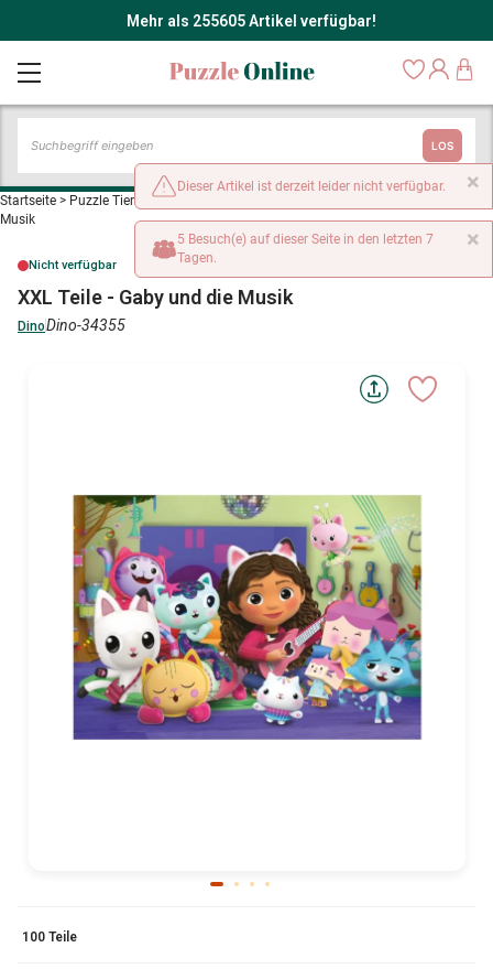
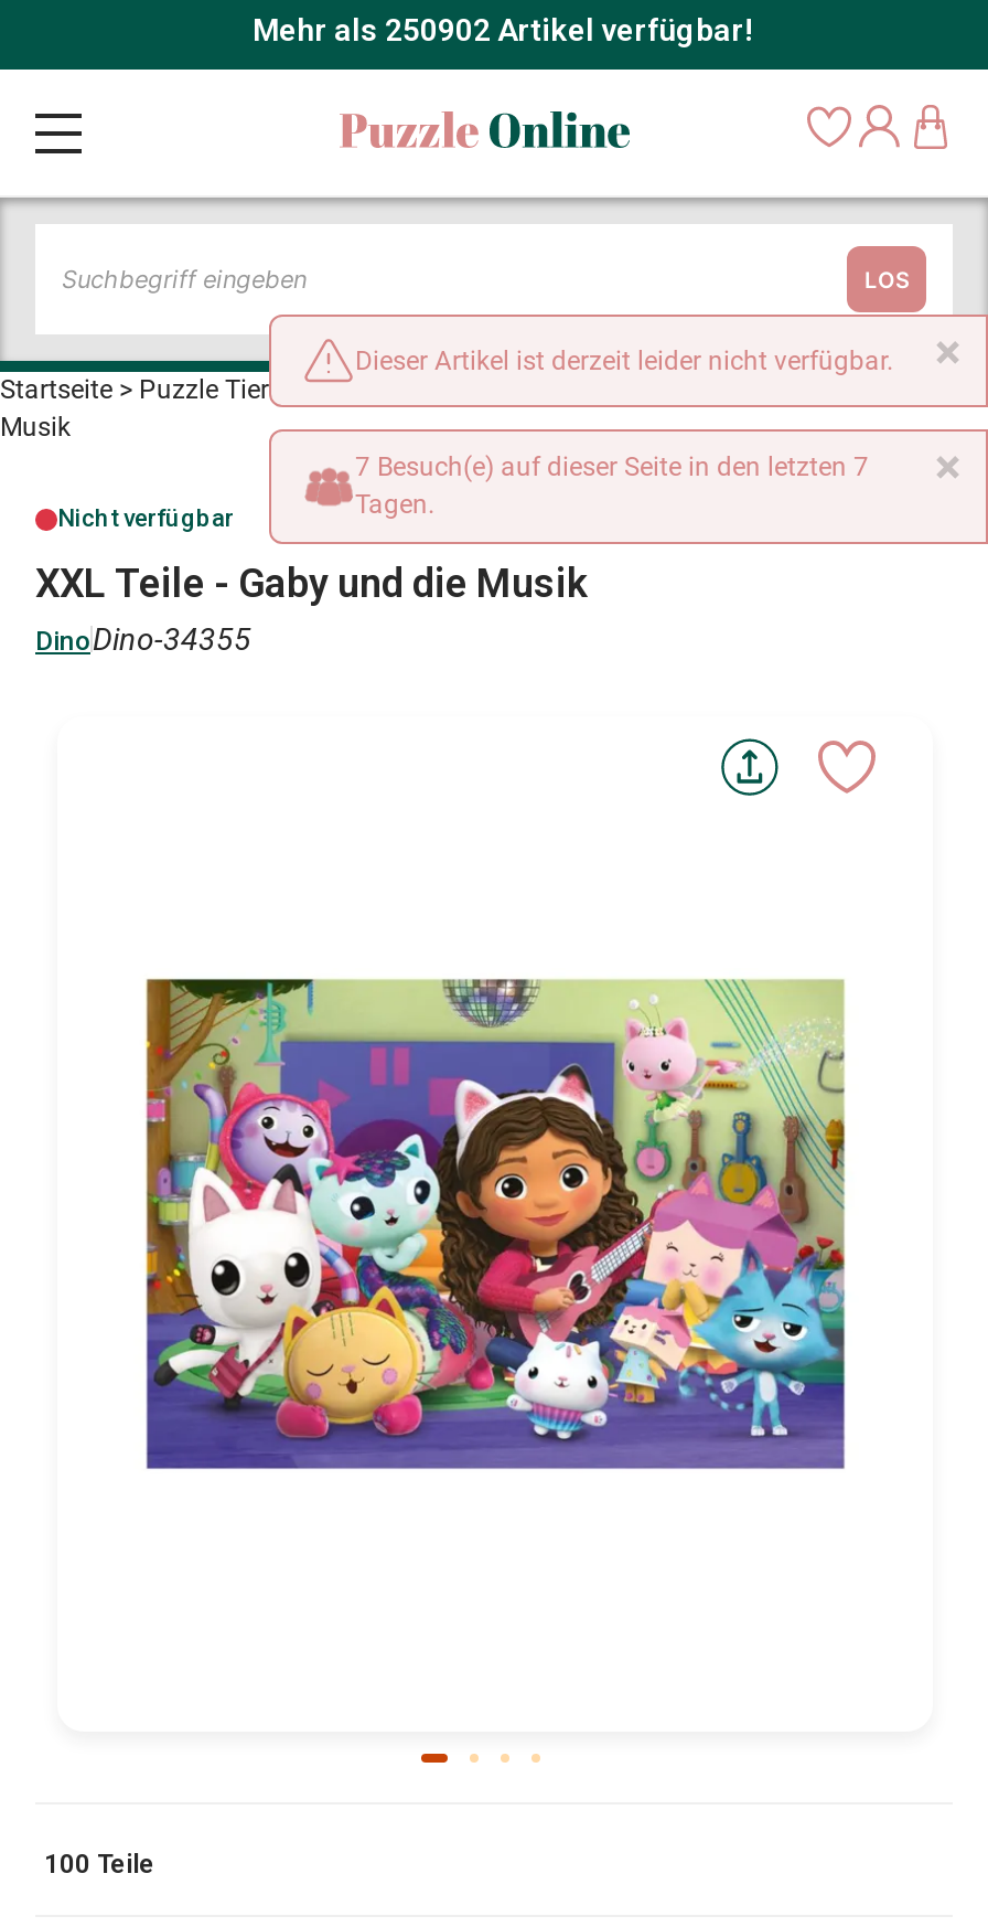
[126,12,376,30] Mehr als 255605 Artikel verfügbar! -> [253,12,753,47] Mehr als 250902 Artikel verfügbar!
[177,232,434,247] 5 Besuch(e) auf dieser Seite in den letzten 7 -> [355,451,869,482] 7 Besuch(e) auf dieser Seite in den letzten 7

